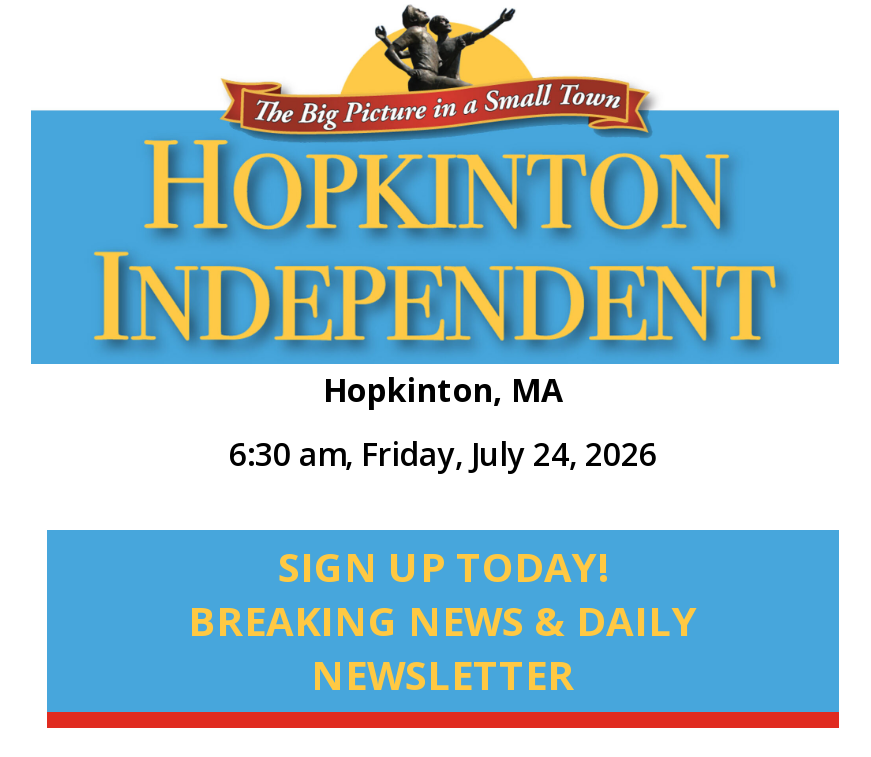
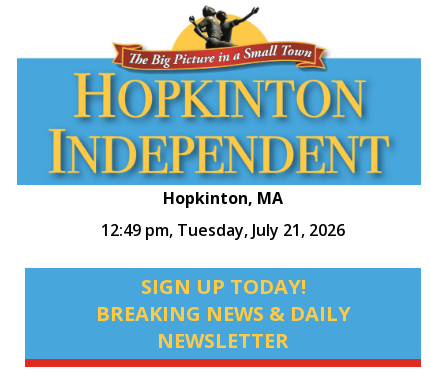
[229,432,657,476] 6:30 am, Friday, July 24, 2026 -> [101,219,345,241] 12:49 pm, Tuesday, July 21, 2026

